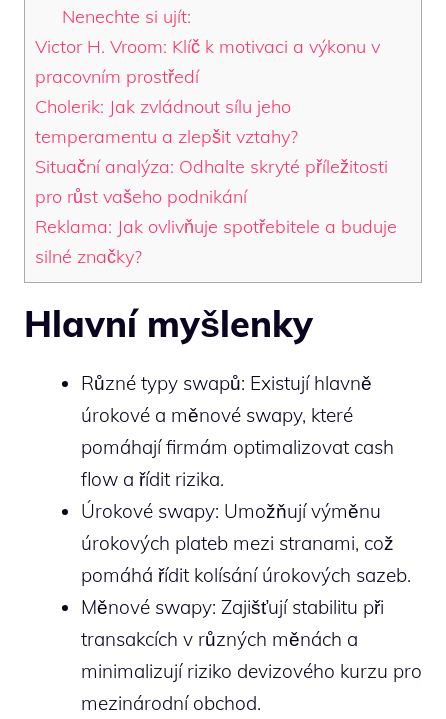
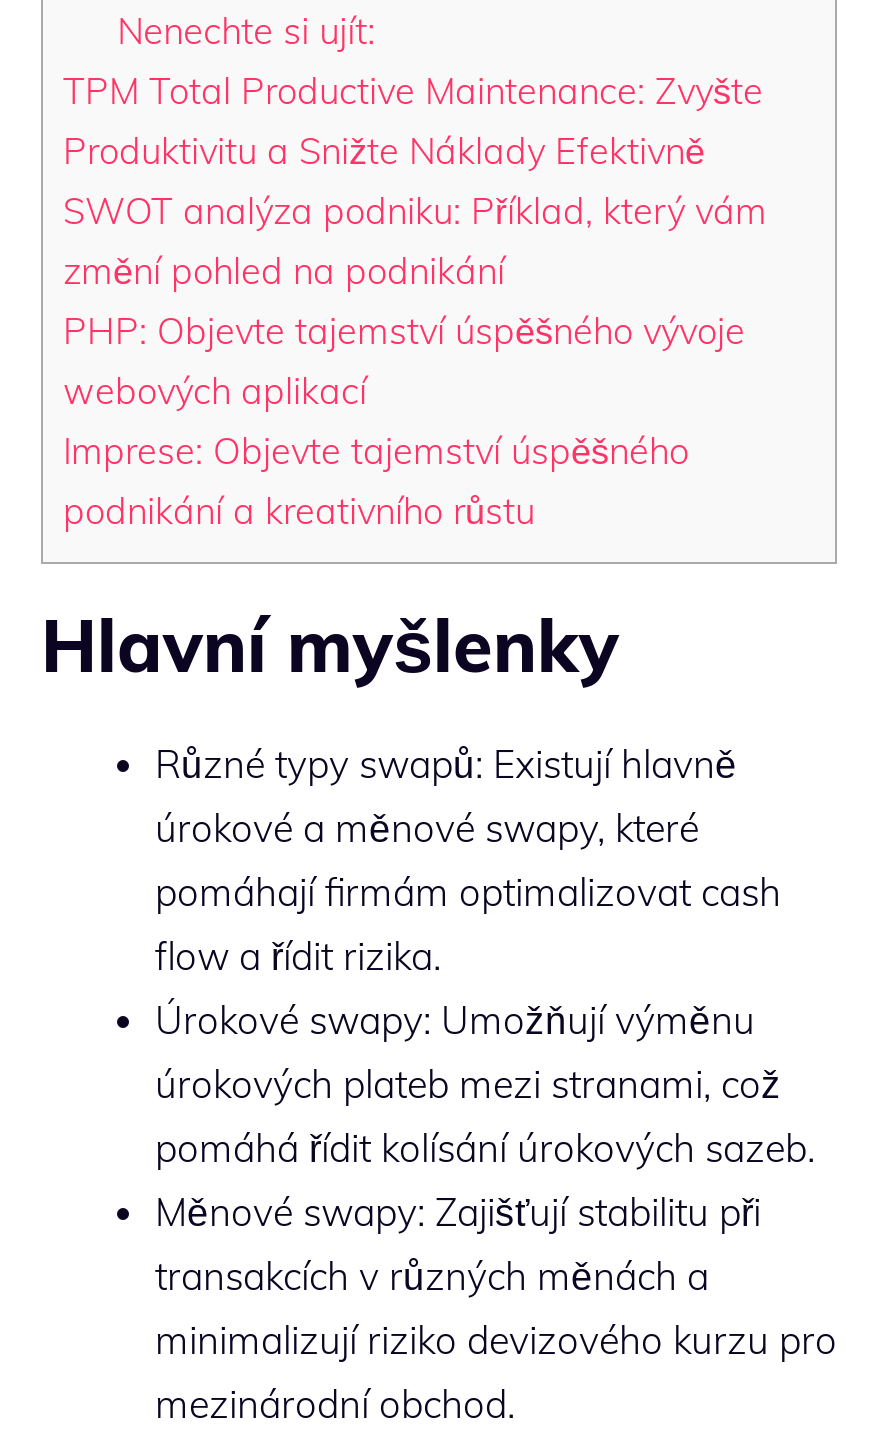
[35,35,397,268] Victor H. Vroom: Klíč k motivaci a výkonu v | pracovním prostředí | Cholerik: Jak zvládnout sílu jeho | temperamentu a zlepšit vztahy? | Situační analýza: Odhalte skryté příležitosti | pro růst vašeho podnikání | Reklama: Jak ovlivňuje spotřebitele a buduje | silné značky? -> [63,69,767,535] TPM Total Productive Maintenance: Zvyšte | Produktivitu a Snižte Náklady Efektivně | SWOT analýza podniku: Příklad, který vám | změní pohled na podnikání | PHP: Objevte tajemství úspěšného vývoje | webových aplikací | Imprese: Objevte tajemství úspěšného | podnikání a kreativního růstu

